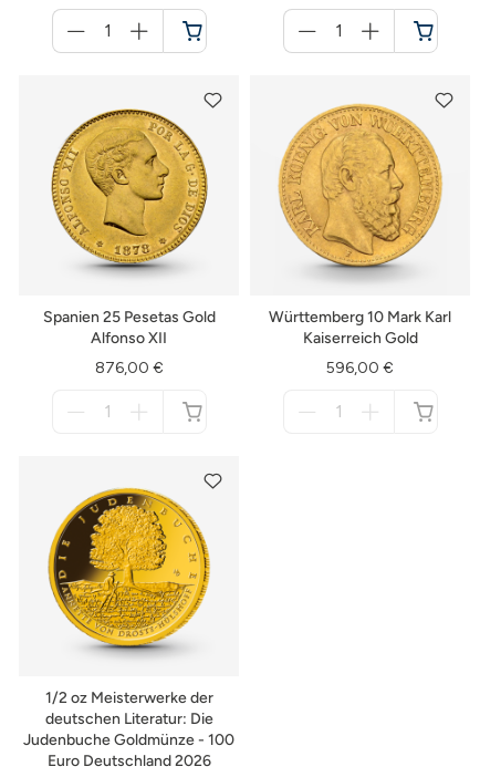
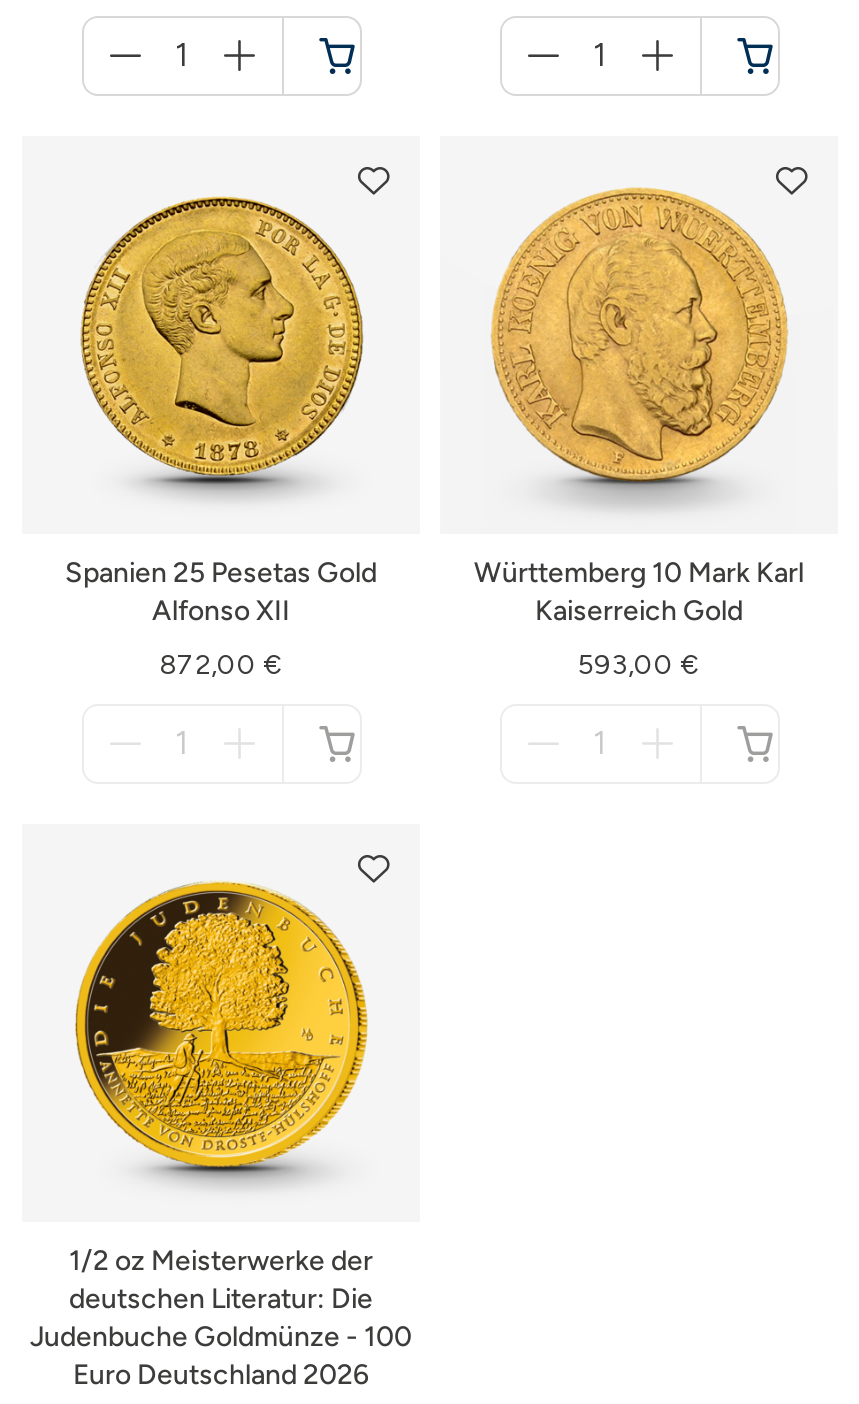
[95,359,163,377] 876,00 € -> [159,648,283,682] 872,00 €
[326,359,394,377] 596,00 € -> [578,648,700,682] 593,00 €

